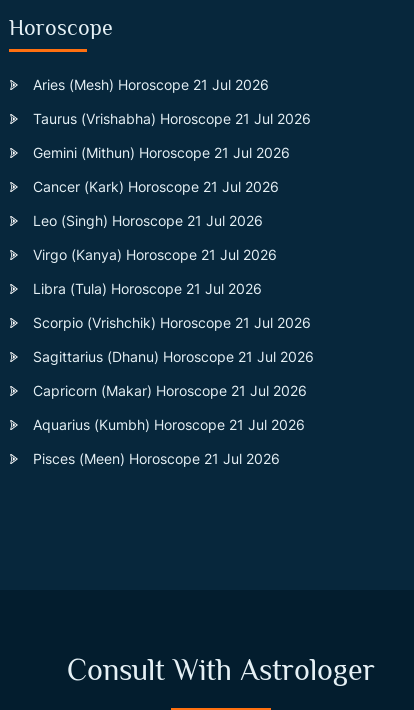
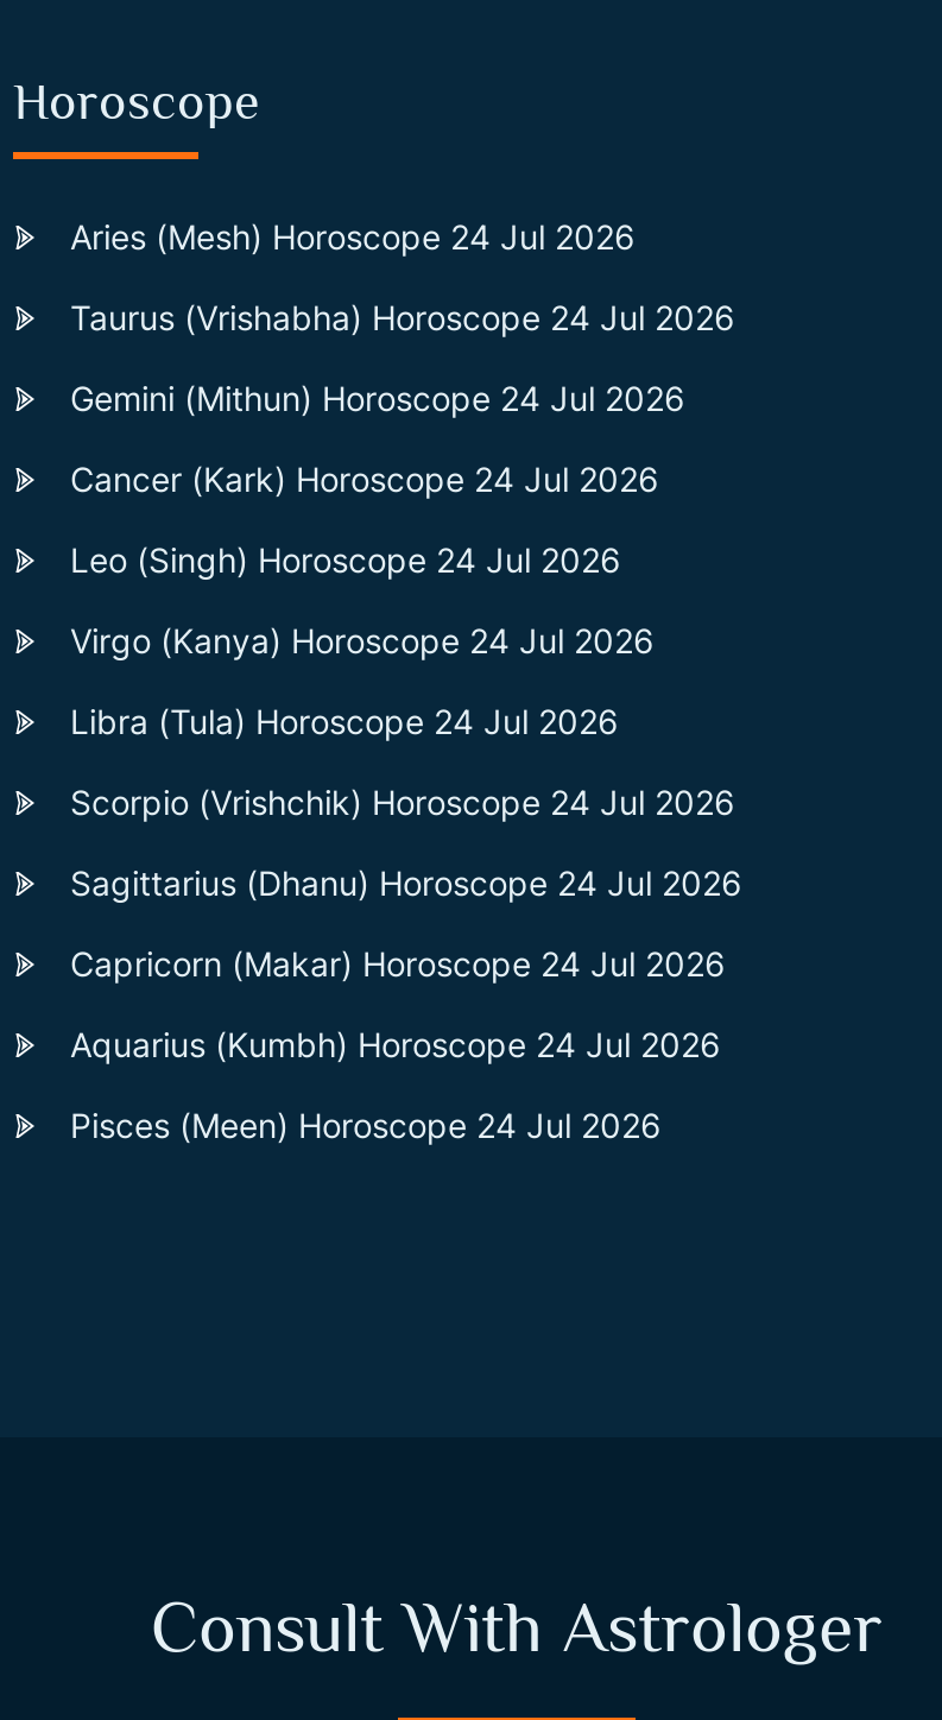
[33,76,269,93] Aries (Mesh) Horoscope 21 Jul 2026 -> [70,216,636,257] Aries (Mesh) Horoscope 24 Jul 2026
[33,110,311,127] Taurus (Vrishabha) Horoscope 21 Jul 2026 -> [70,297,735,337] Taurus (Vrishabha) Horoscope 24 Jul 2026
[33,144,290,161] Gemini (Mithun) Horoscope 21 Jul 2026 -> [70,378,685,418] Gemini (Mithun) Horoscope 24 Jul 2026
[33,178,279,195] Cancer (Kark) Horoscope 21 Jul 2026 -> [70,459,659,499] Cancer (Kark) Horoscope 24 Jul 2026
[33,212,263,229] Leo (Singh) Horoscope 21 Jul 2026 -> [70,539,621,580] Leo (Singh) Horoscope 24 Jul 2026
[33,246,277,263] Virgo (Kanya) Horoscope 21 Jul 2026 -> [70,620,655,660] Virgo (Kanya) Horoscope 24 Jul 2026
[33,280,262,297] Libra (Tula) Horoscope 21 Jul 2026 -> [70,701,619,741] Libra (Tula) Horoscope 24 Jul 2026
[33,314,311,331] Scorpio (Vrishchik) Horoscope 21 Jul 2026 -> [70,782,735,822] Scorpio (Vrishchik) Horoscope 24 Jul 2026
[33,348,314,365] Sagittarius (Dhanu) Horoscope 21 Jul 2026 -> [70,862,742,903] Sagittarius (Dhanu) Horoscope 24 Jul 2026
[33,382,307,399] Capricorn (Makar) Horoscope 21 Jul 2026 -> [70,943,726,984] Capricorn (Makar) Horoscope 24 Jul 2026
[33,416,305,433] Aquarius (Kumbh) Horoscope 21 Jul 2026 -> [70,1024,721,1064] Aquarius (Kumbh) Horoscope 24 Jul 2026
[33,450,280,467] Pisces (Meen) Horoscope 21 Jul 2026 -> [70,1105,662,1145] Pisces (Meen) Horoscope 24 Jul 2026

